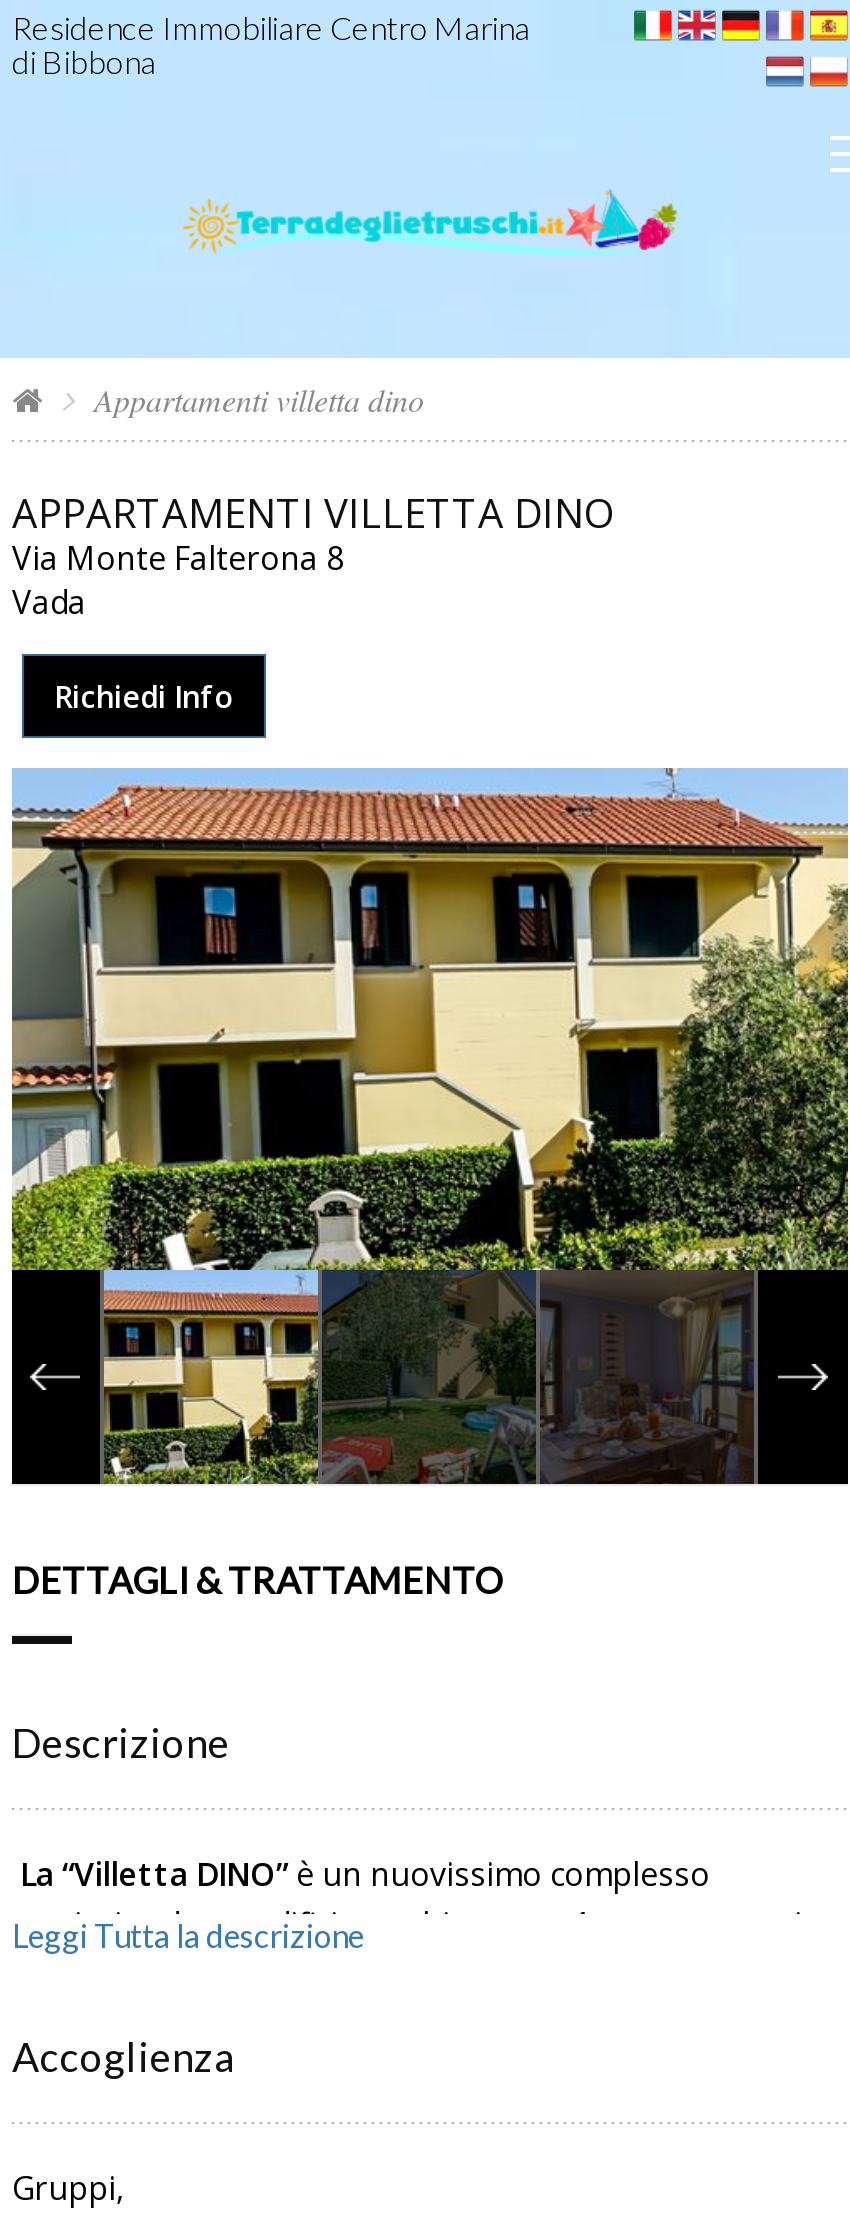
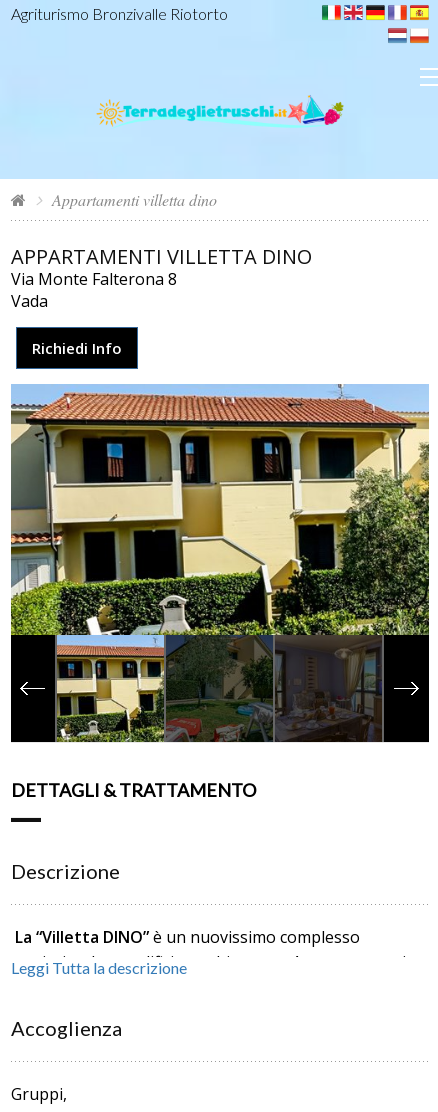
[12,8,530,80] Residence Immobiliare Centro Marina | di Bibbona -> [11,4,228,23] Agriturismo Bronzivalle Riotorto

